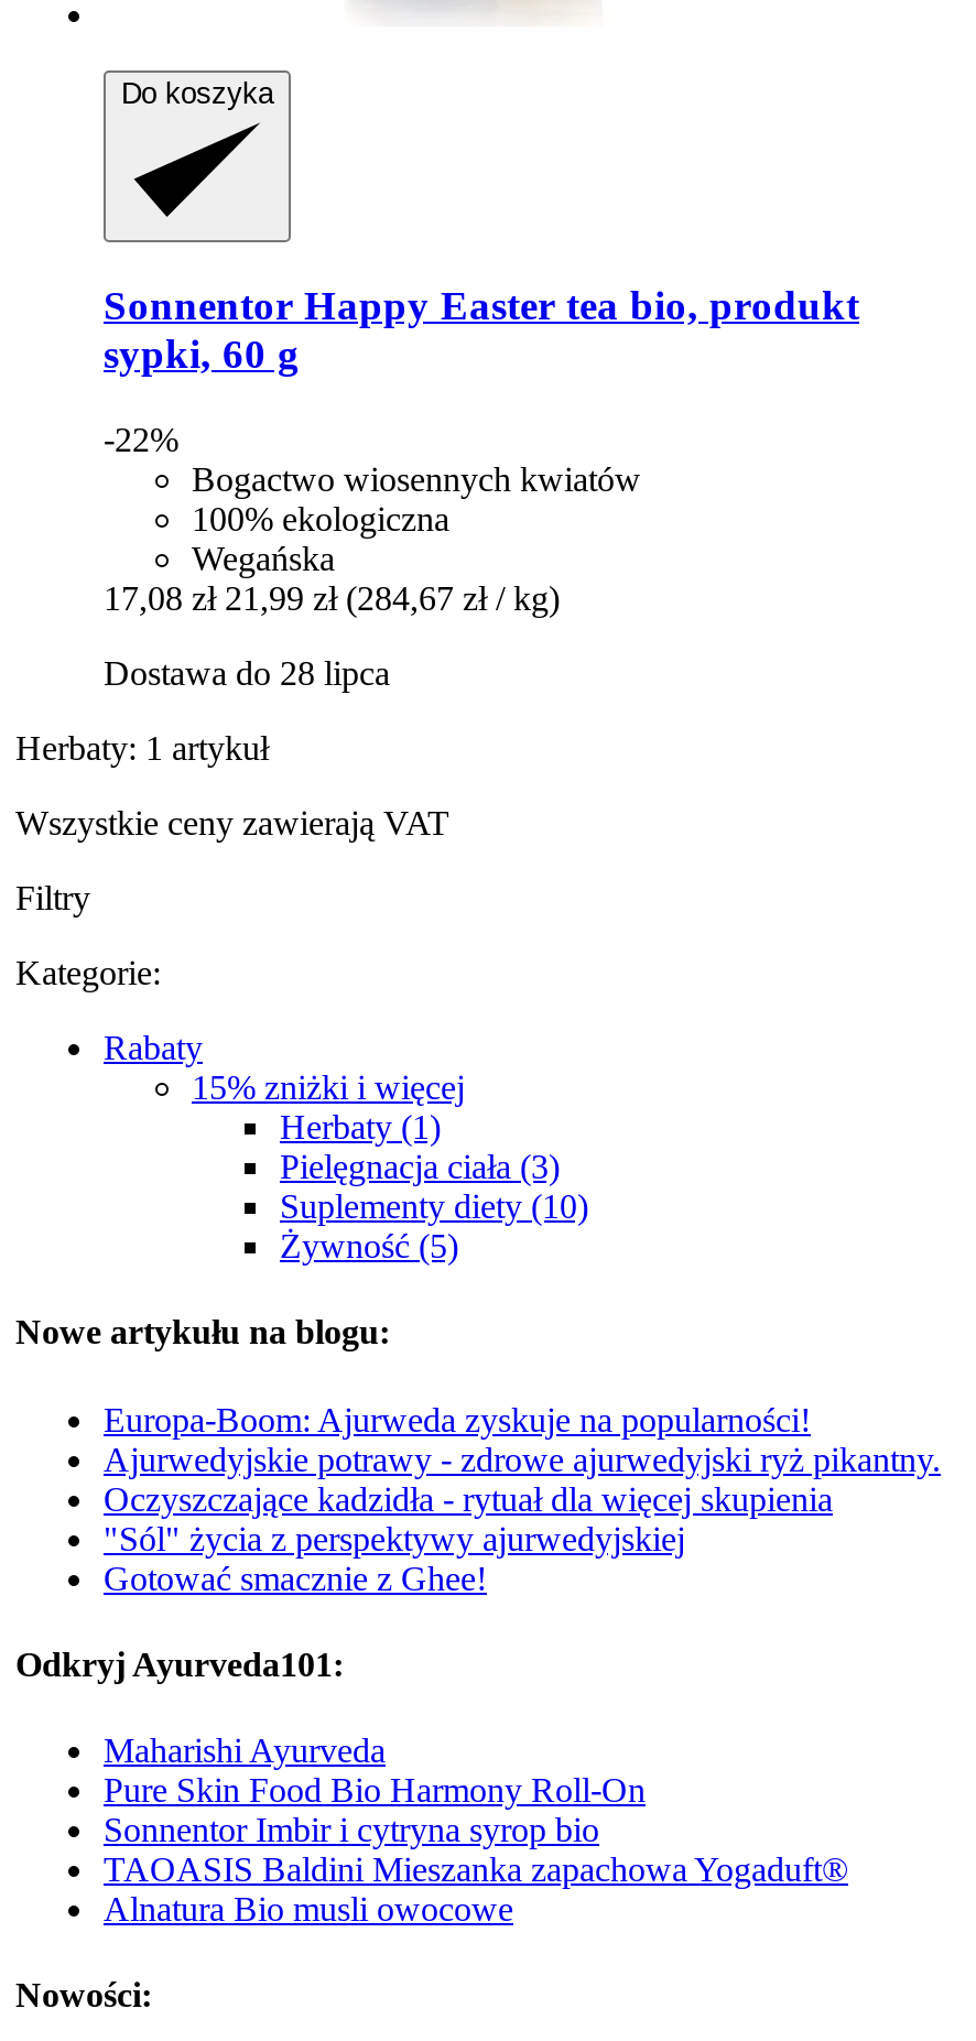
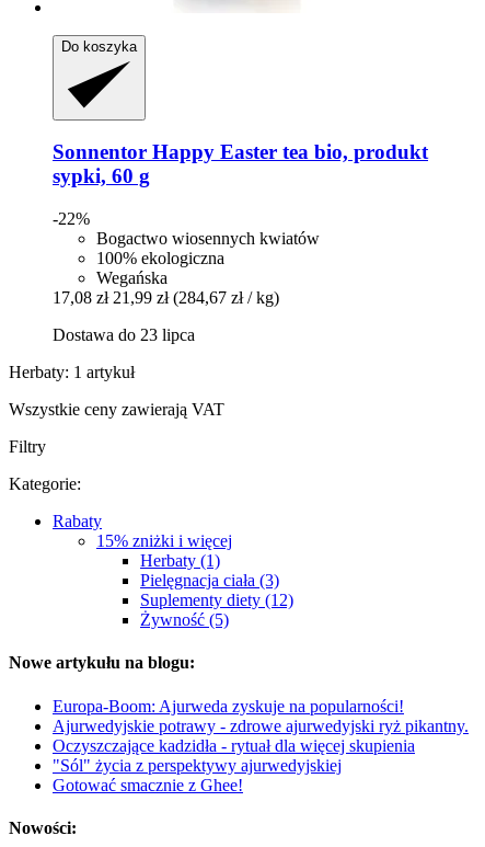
[104,654,390,692] Dostawa do 28 lipca -> [53,325,195,344] Dostawa do 23 lipca
[280,1187,588,1225] Suplementy diety (10) -> [140,591,293,609] Suplementy diety (12)
[15,1645,848,1928] Odkryj Ayurveda101: | Maharishi Ayurveda | Pure Skin Food Bio Harmony Roll-On | Sonnentor Imbir i cytryna syrop bio | TAOASIS Baldini Mieszanka zapachowa Yogaduft® | Alnatura Bio musli owocowe -> none

